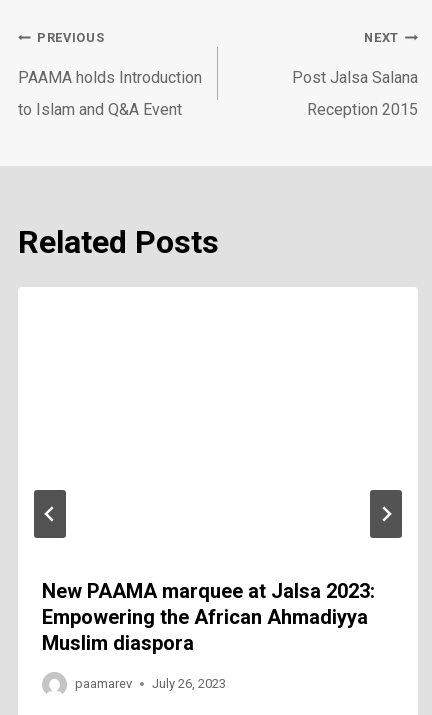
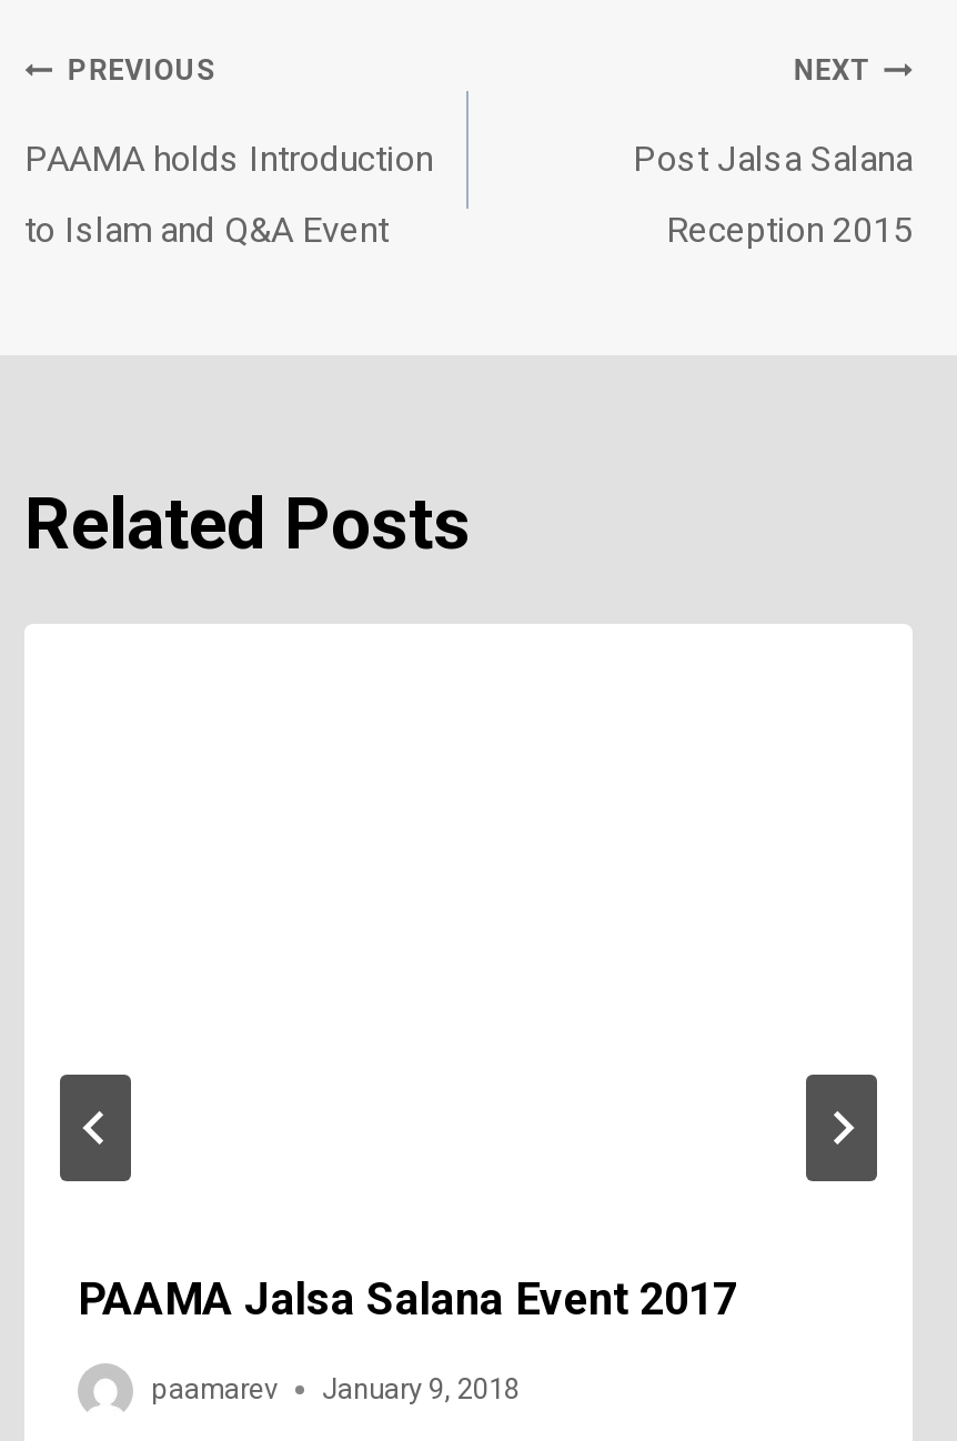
[42,579,375,655] New PAAMA marquee at Jalsa 2023: | Empowering the African Ahmadiyya | Muslim diaspora -> [78,1272,737,1325] PAAMA Jalsa Salana Event 2017
[75,676,226,691] paamarev July 26, 2023 -> [151,1373,520,1407] paamarev January 9, 2018

